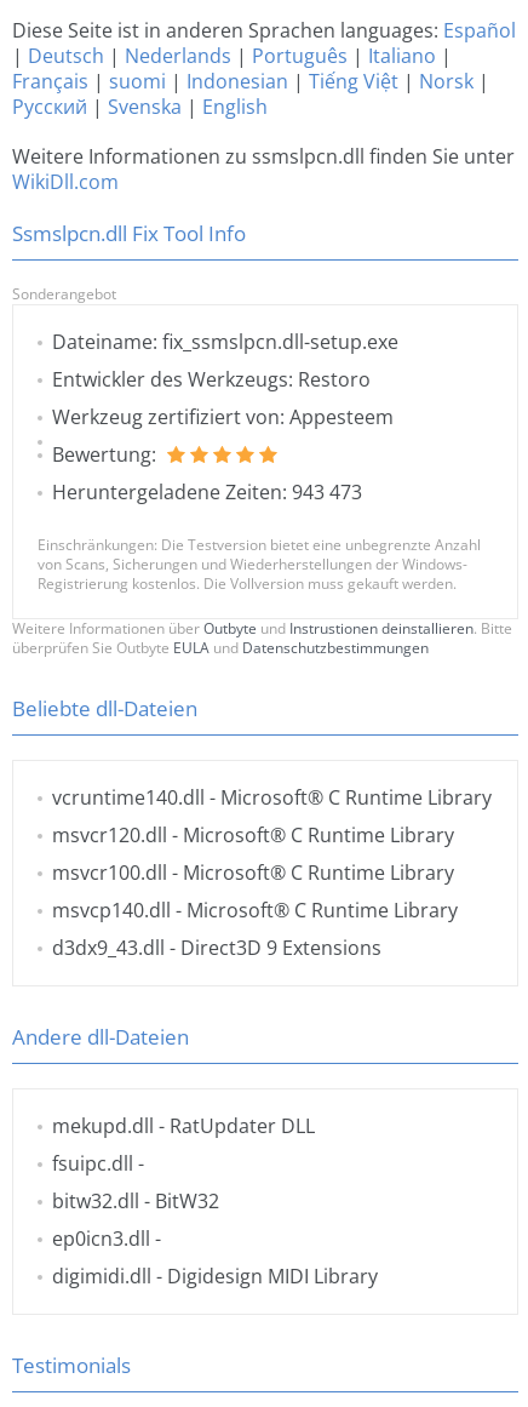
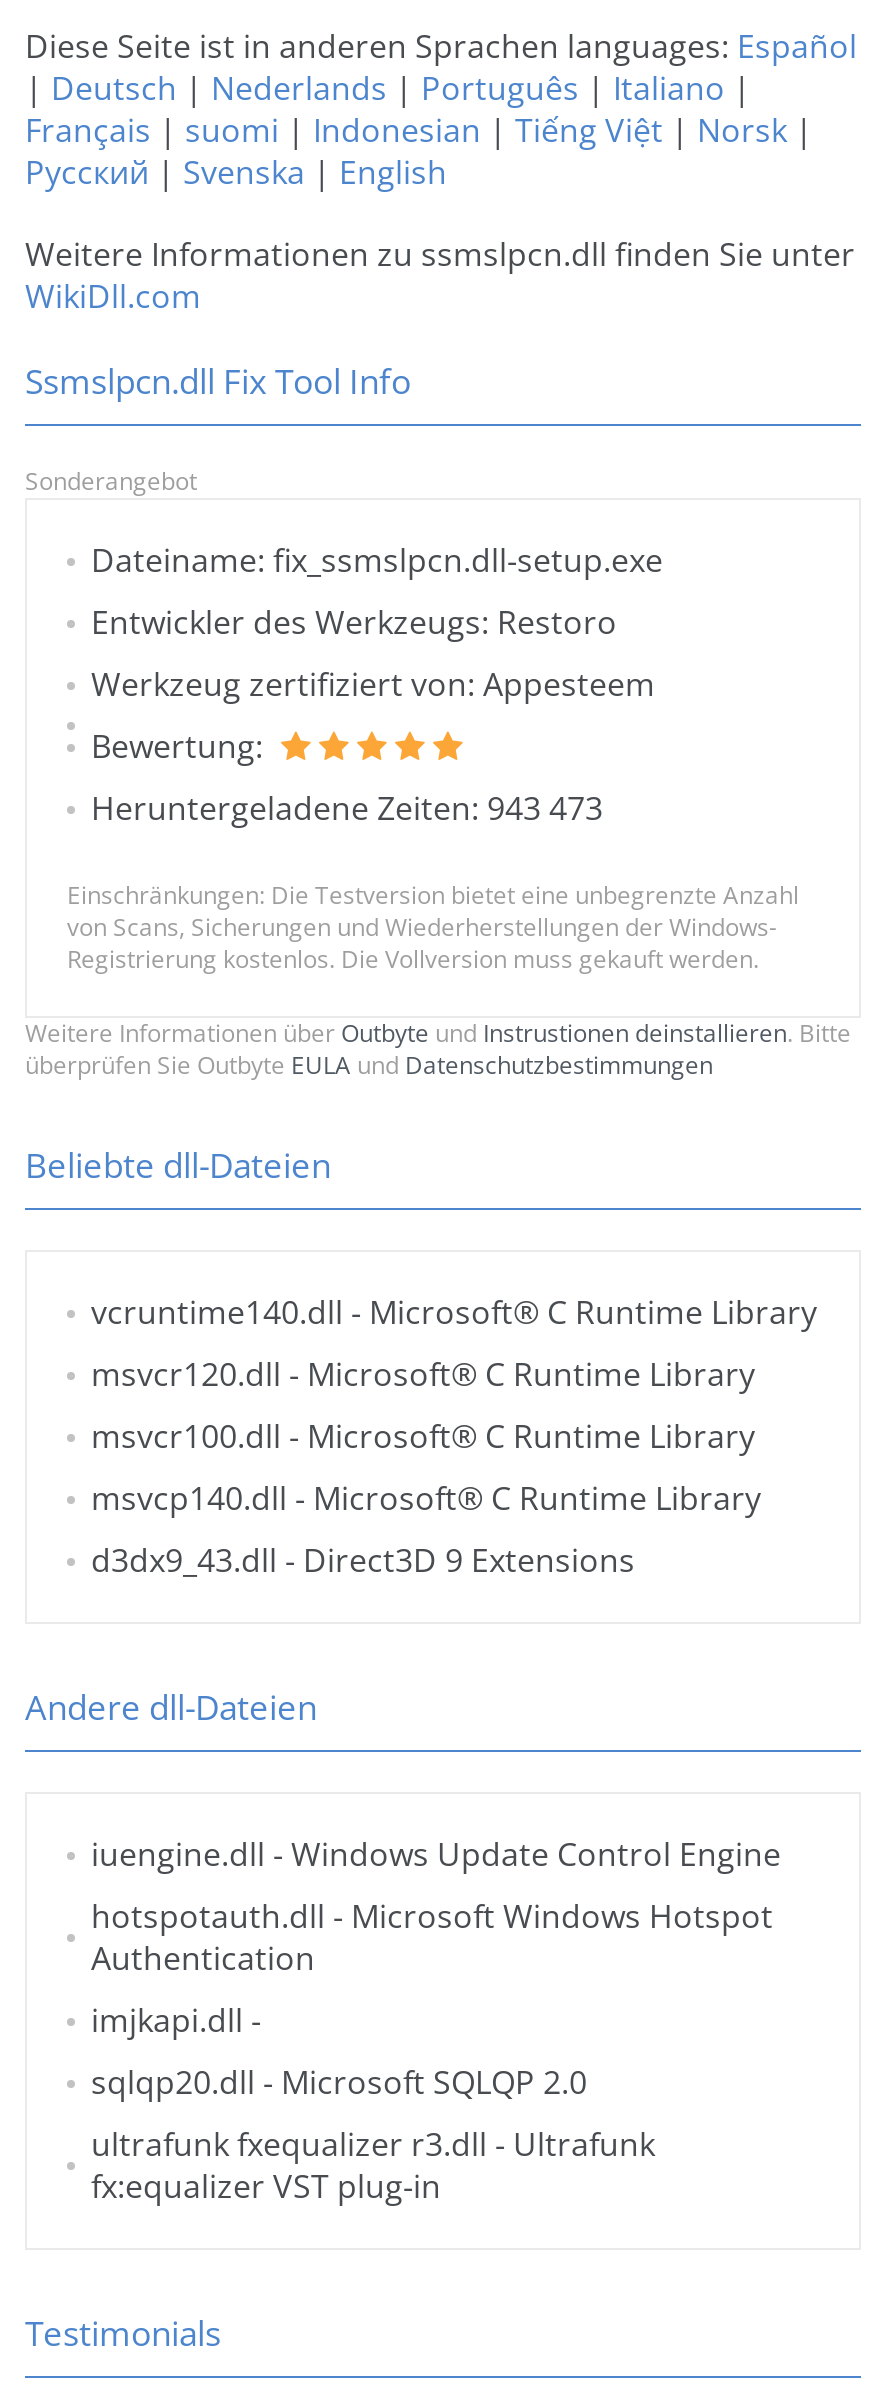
[52,1113,378,1290] mekupd.dll - RatUpdater DLL | fsuipc.dll - | bitw32.dll - BitW32 | ep0icn3.dll - | digimidi.dll - Digidesign MIDI Library -> [91,1832,781,2208] iuengine.dll - Windows Update Control Engine | hotspotauth.dll - Microsoft Windows Hotspot | Authentication | imjkapi.dll - | sqlqp20.dll - Microsoft SQLQP 2.0 | ultrafunk fxequalizer r3.dll - Ultrafunk | fx:equalizer VST plug-in

